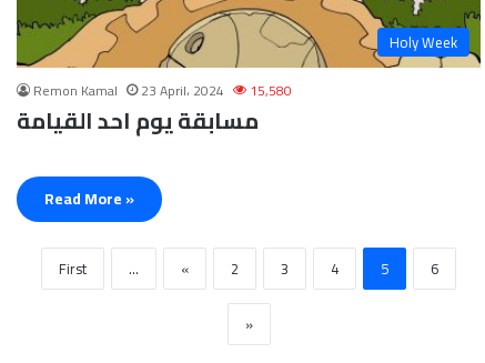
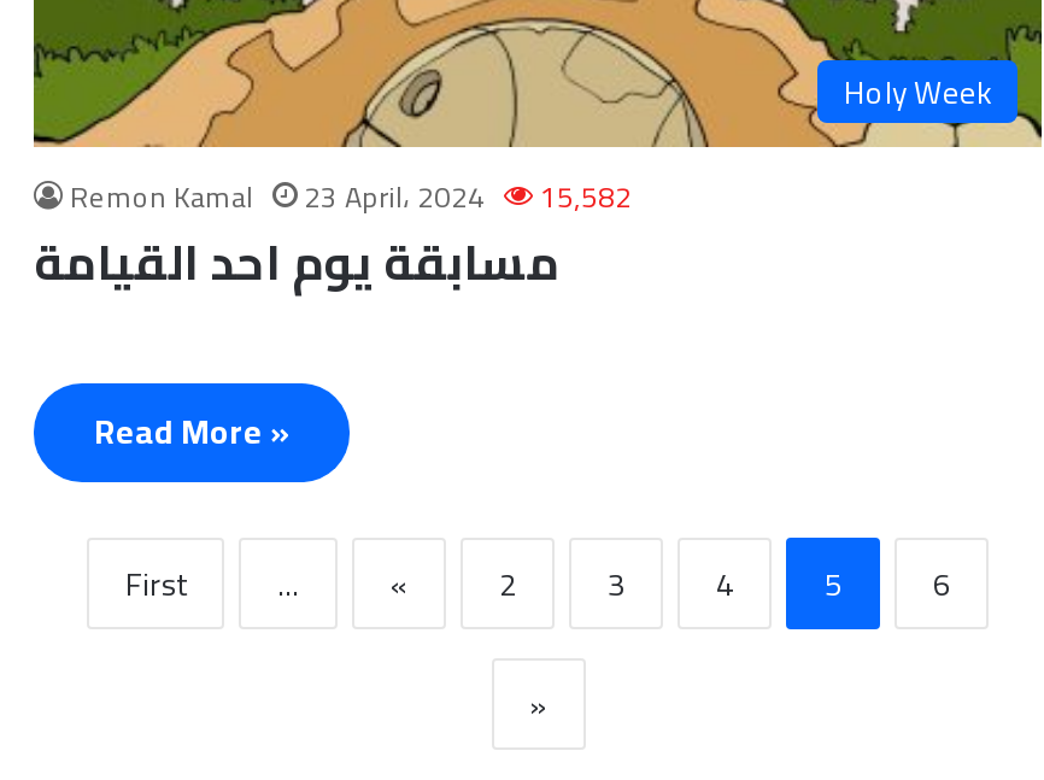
[33,78,292,103] Remon Kamal 23 April، 2024 15,580 -> [70,169,632,224] Remon Kamal 23 April، 2024 15,582

